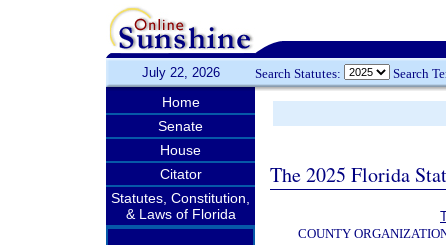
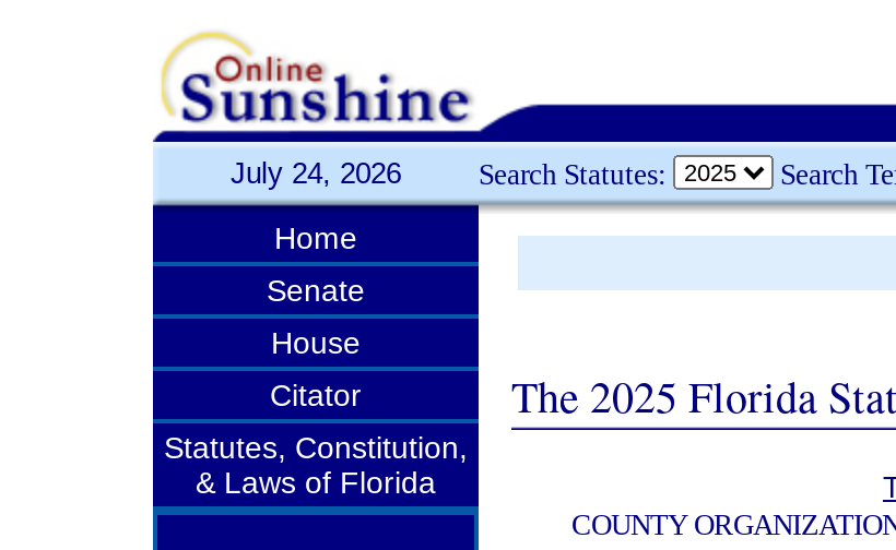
[141,65,219,80] July 22, 2026 -> [231,157,401,190] July 24, 2026

